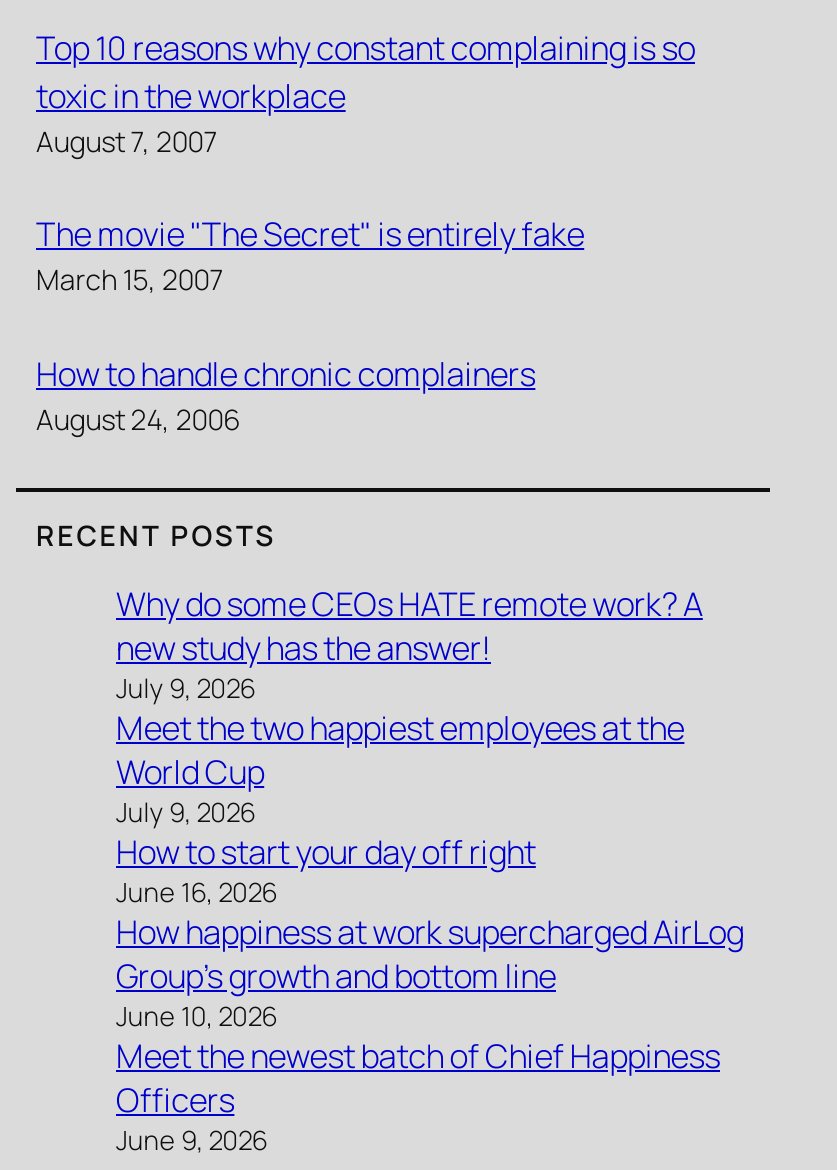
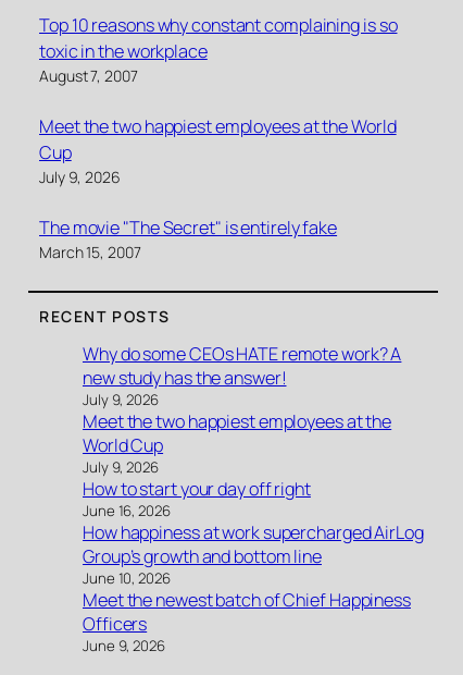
none -> [39,114,396,187] Meet the two happiest employees at the World | Cup | July 9, 2026
moved [36,212,584,298] -> [39,216,337,263]: The movie "The Secret" is entirely fake | March 15, 2007
[36,351,535,437] How to handle chronic complainers | August 24, 2006 -> none

